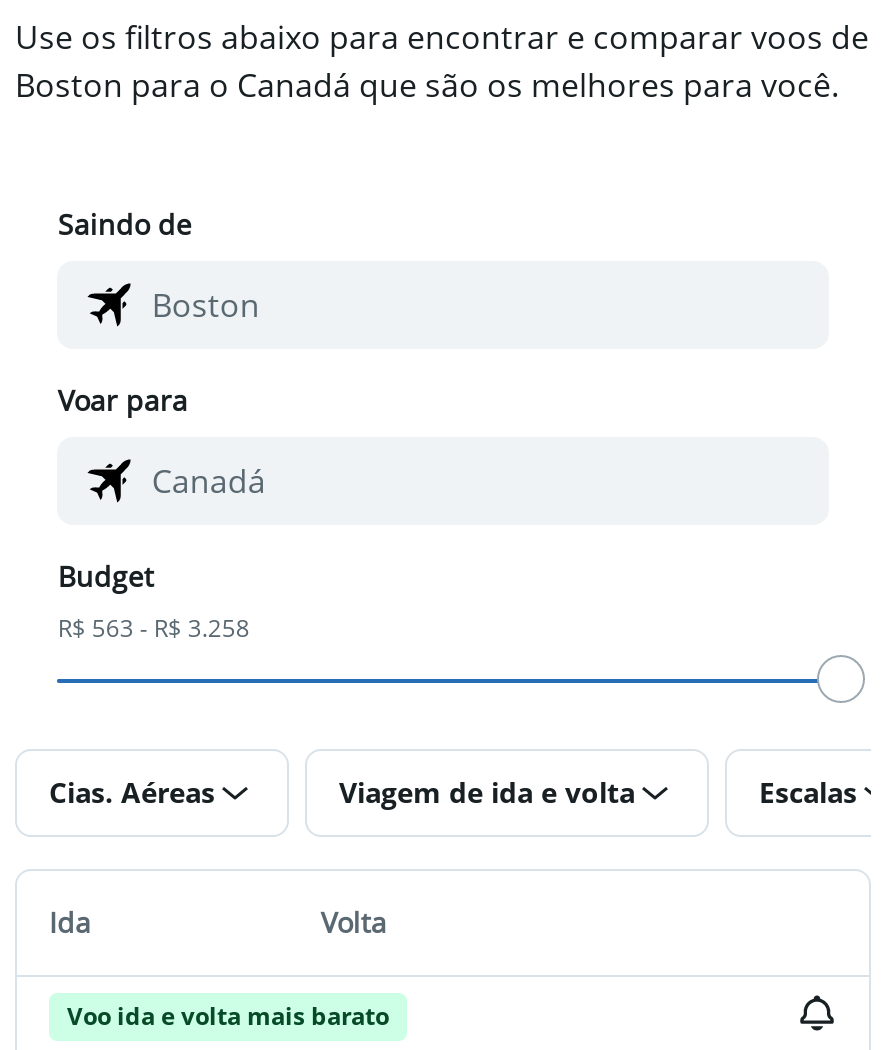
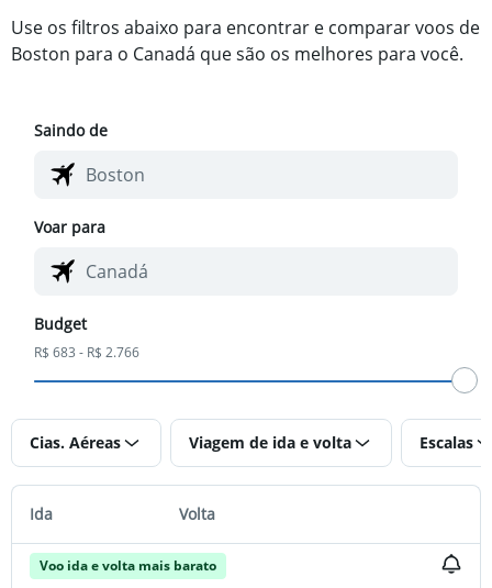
[58,611,250,645] R$ 563 - R$ 3.258 -> [34,343,140,361] R$ 683 - R$ 2.766

